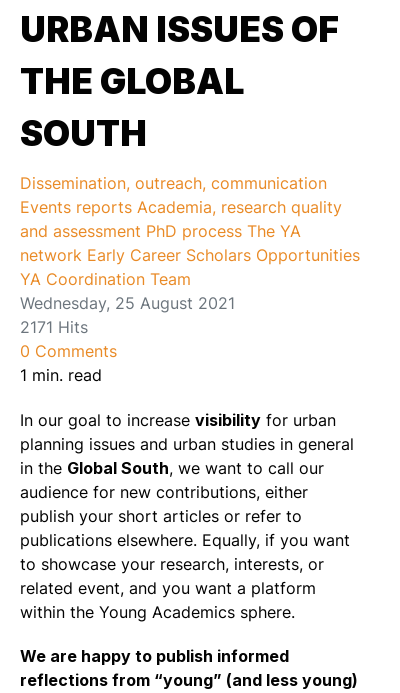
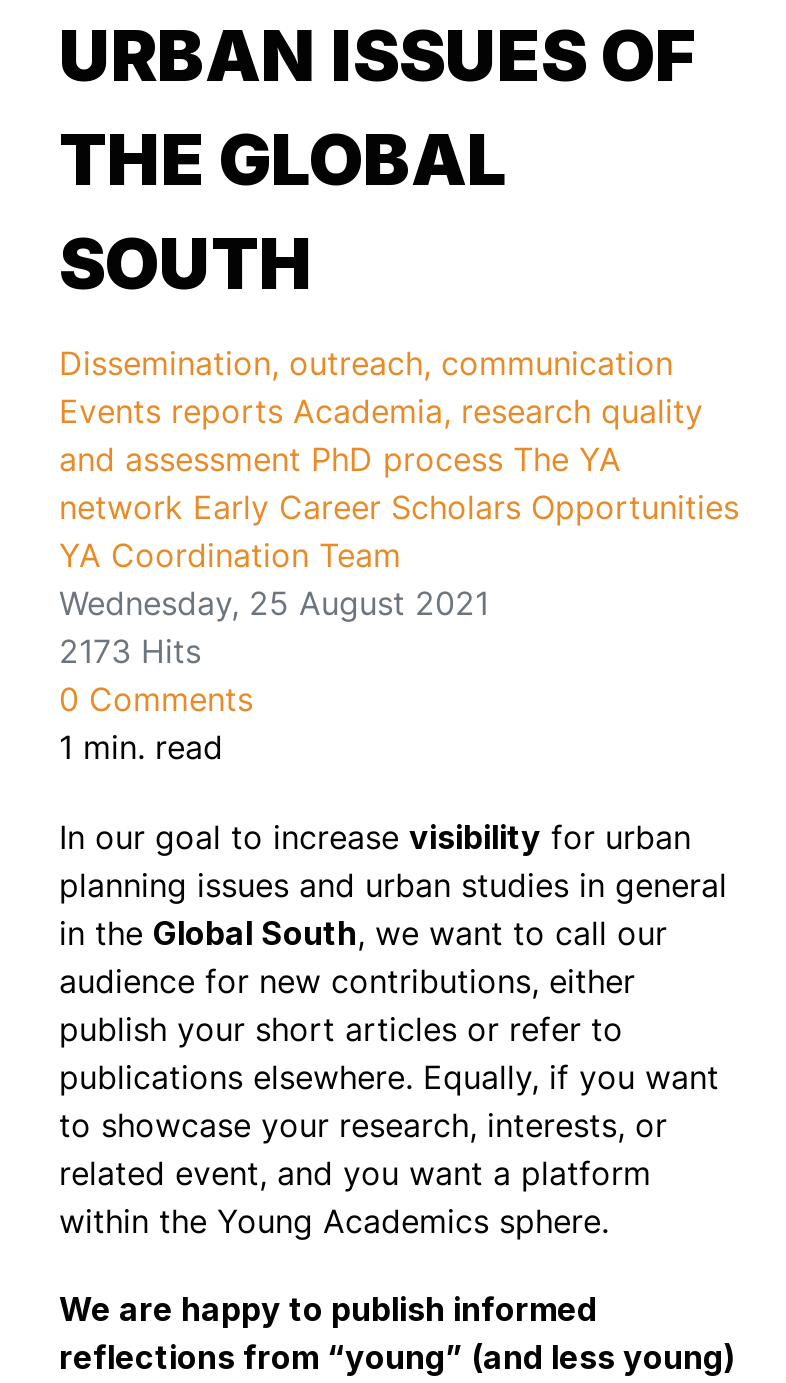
[20,317,88,337] 2171 Hits -> [59,631,201,671] 2173 Hits

